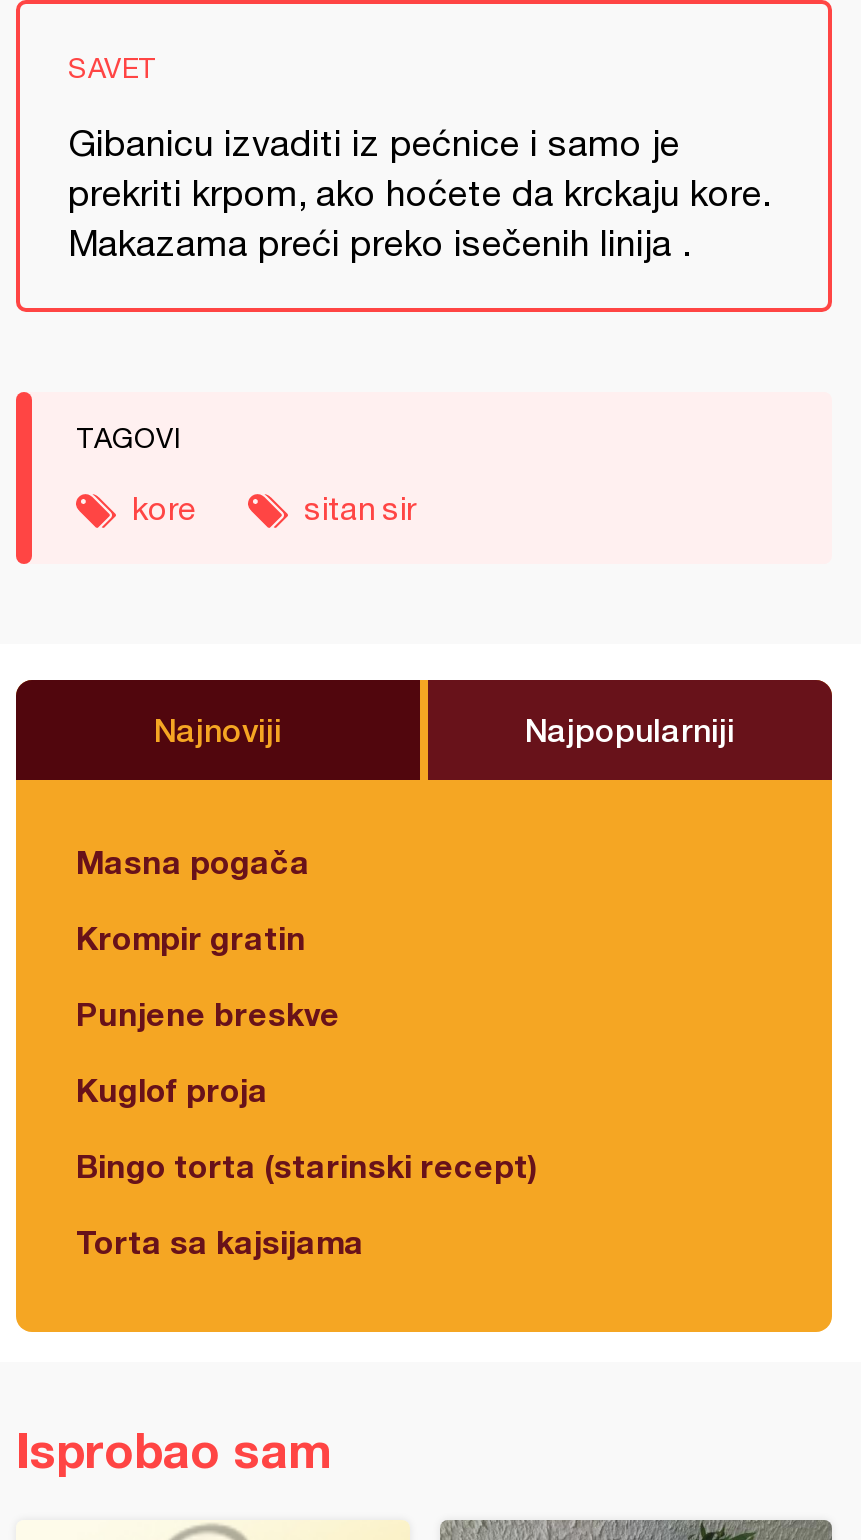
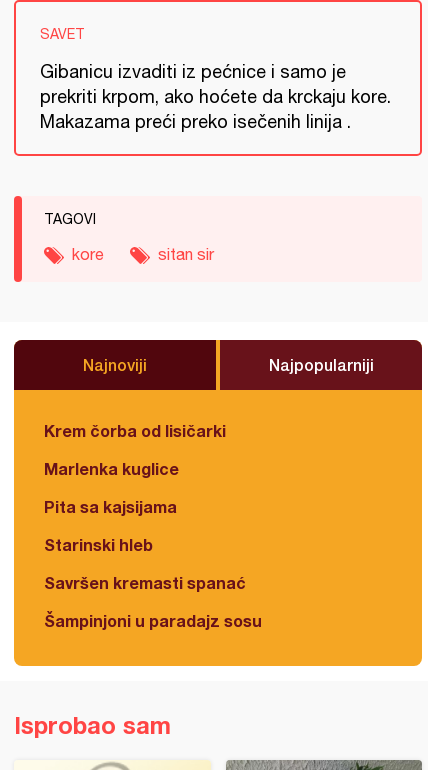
[76,842,310,880] Masna pogača -> [44,421,226,440] Krem čorba od lisičarki
[76,918,306,956] Krompir gratin -> [44,459,179,478] Marlenka kuglice
[76,994,340,1032] Punjene breskve -> [44,497,177,516] Pita sa kajsijama
[76,1070,268,1108] Kuglof proja -> [44,535,153,554] Starinski hleb
[76,1146,538,1184] Bingo torta (starinski recept) -> [44,573,246,592] Savršen kremasti spanać
[76,1222,364,1260] Torta sa kajsijama -> [44,611,262,630] Šampinjoni u paradajz sosu

